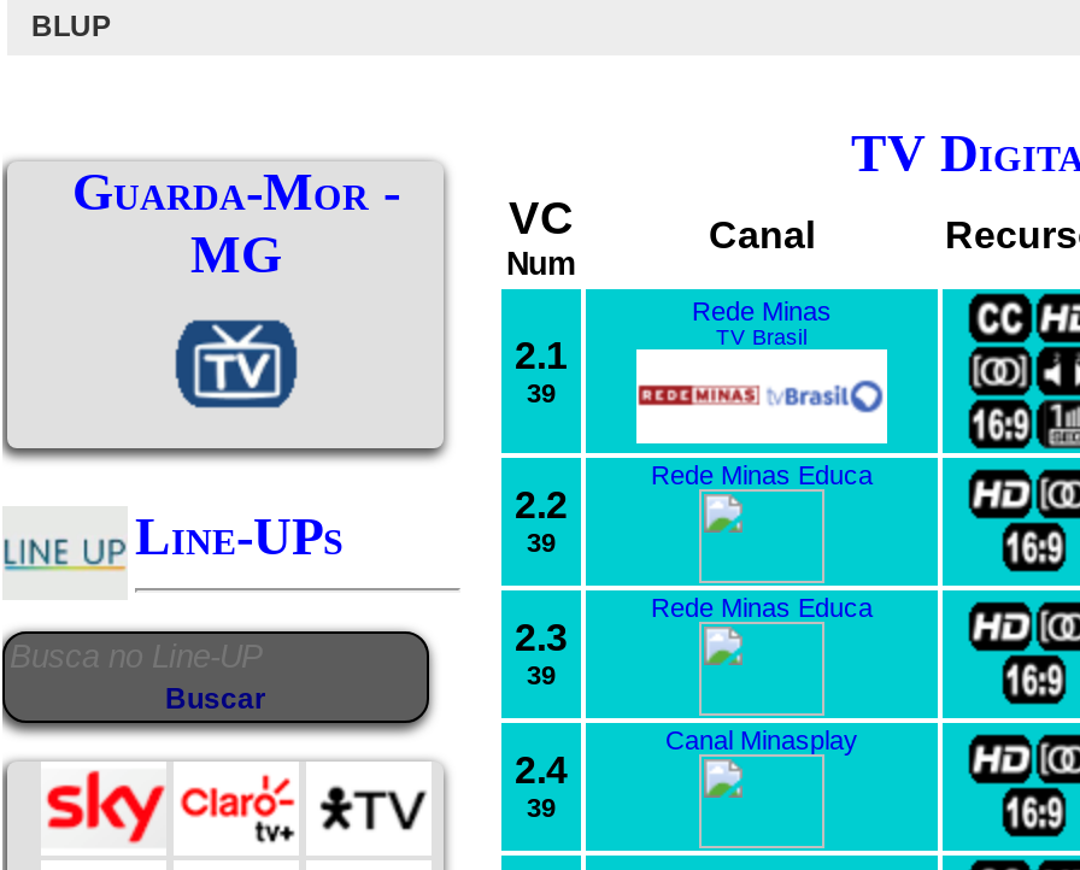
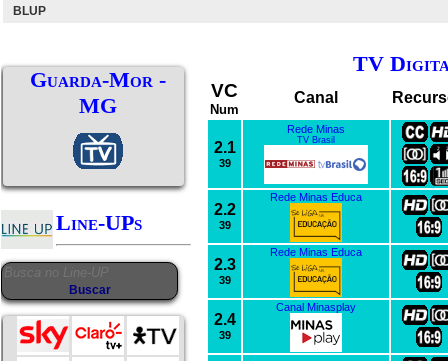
[697,496,827,586] [image] -> [289,206,343,243] [image]
[697,629,827,718] [image] -> [289,261,343,298] [image]
[702,762,822,848] [image] -> [290,316,342,352] [image]

